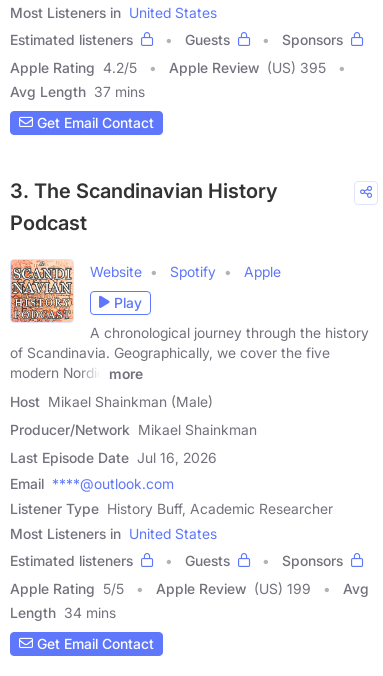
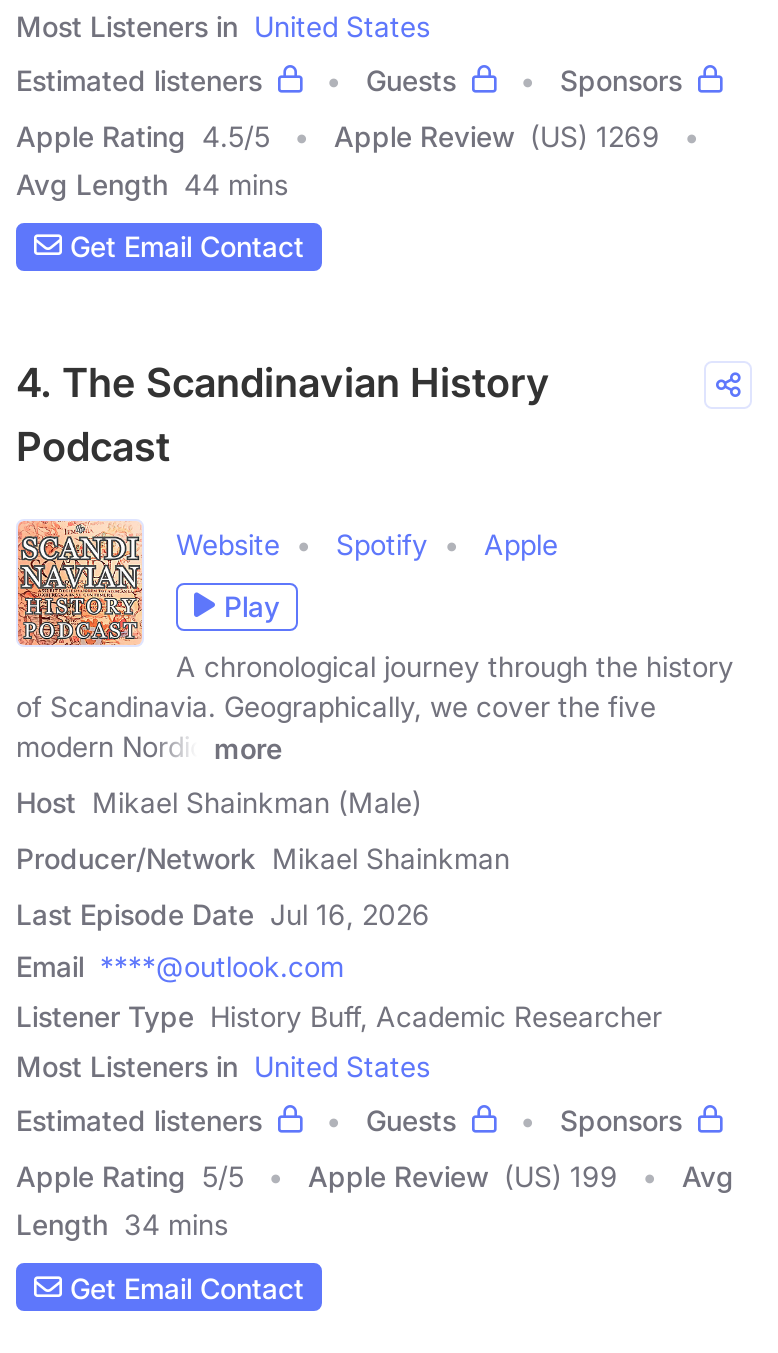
[10,59,137,76] Apple Rating 4.2/5 -> [16,118,270,152] Apple Rating 4.5/5
[169,59,326,76] Apple Review (US) 395 -> [334,118,660,152] Apple Review (US) 1269
[10,83,145,100] Avg Length 37 mins -> [16,166,288,200] Avg Length 44 mins
[10,179,278,203] 3. The Scandinavian History -> [16,358,550,406] 4. The Scandinavian History

